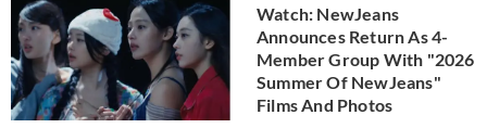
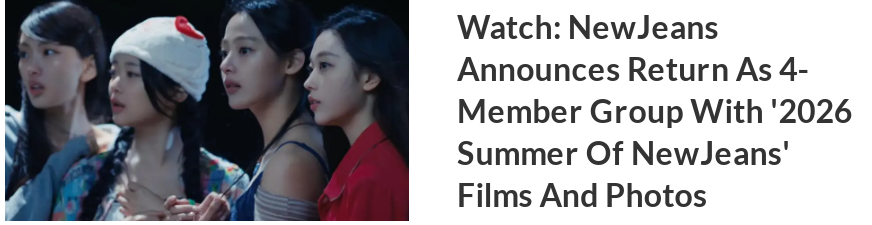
[257,49,475,70] Member Group With "2026 -> [457,90,852,128] Member Group With '2026
[257,72,441,92] Summer Of NewJeans" -> [457,132,791,170] Summer Of NewJeans'

